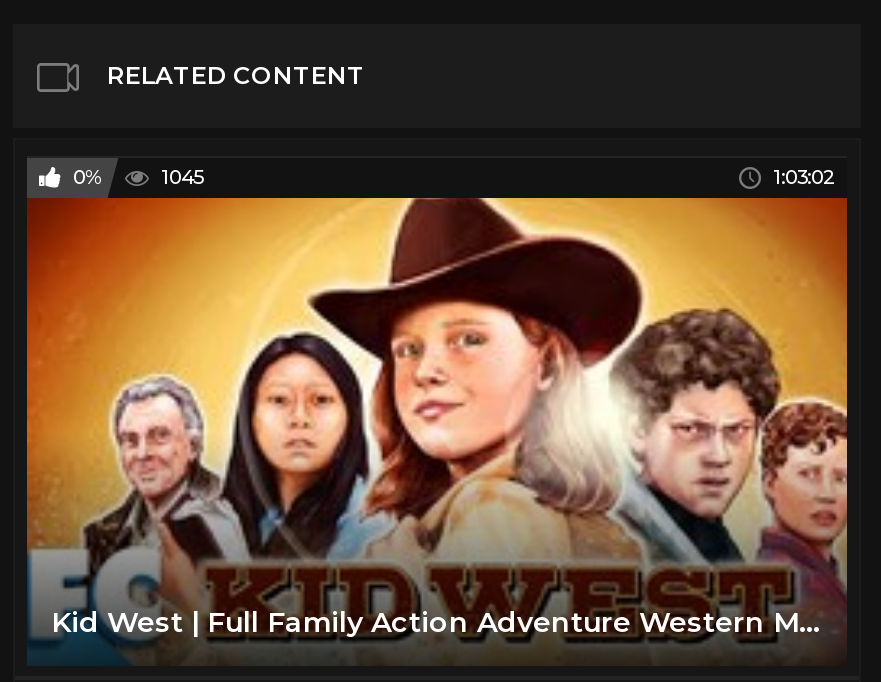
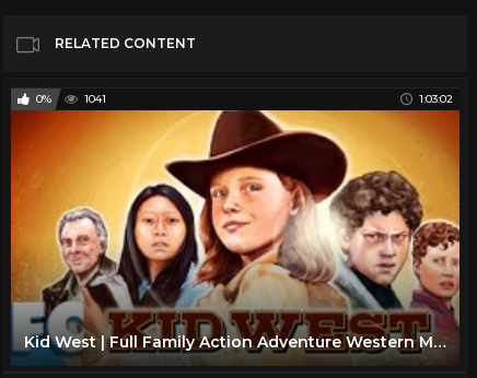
[161,163,203,189] 1045 -> [84,91,106,106] 1041

